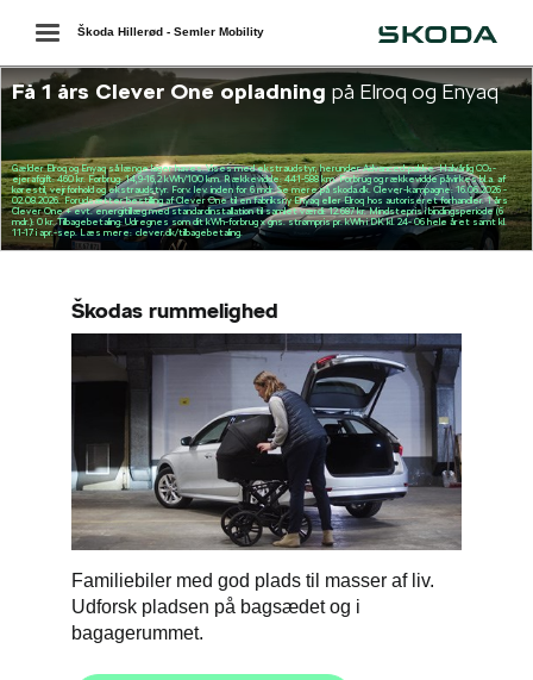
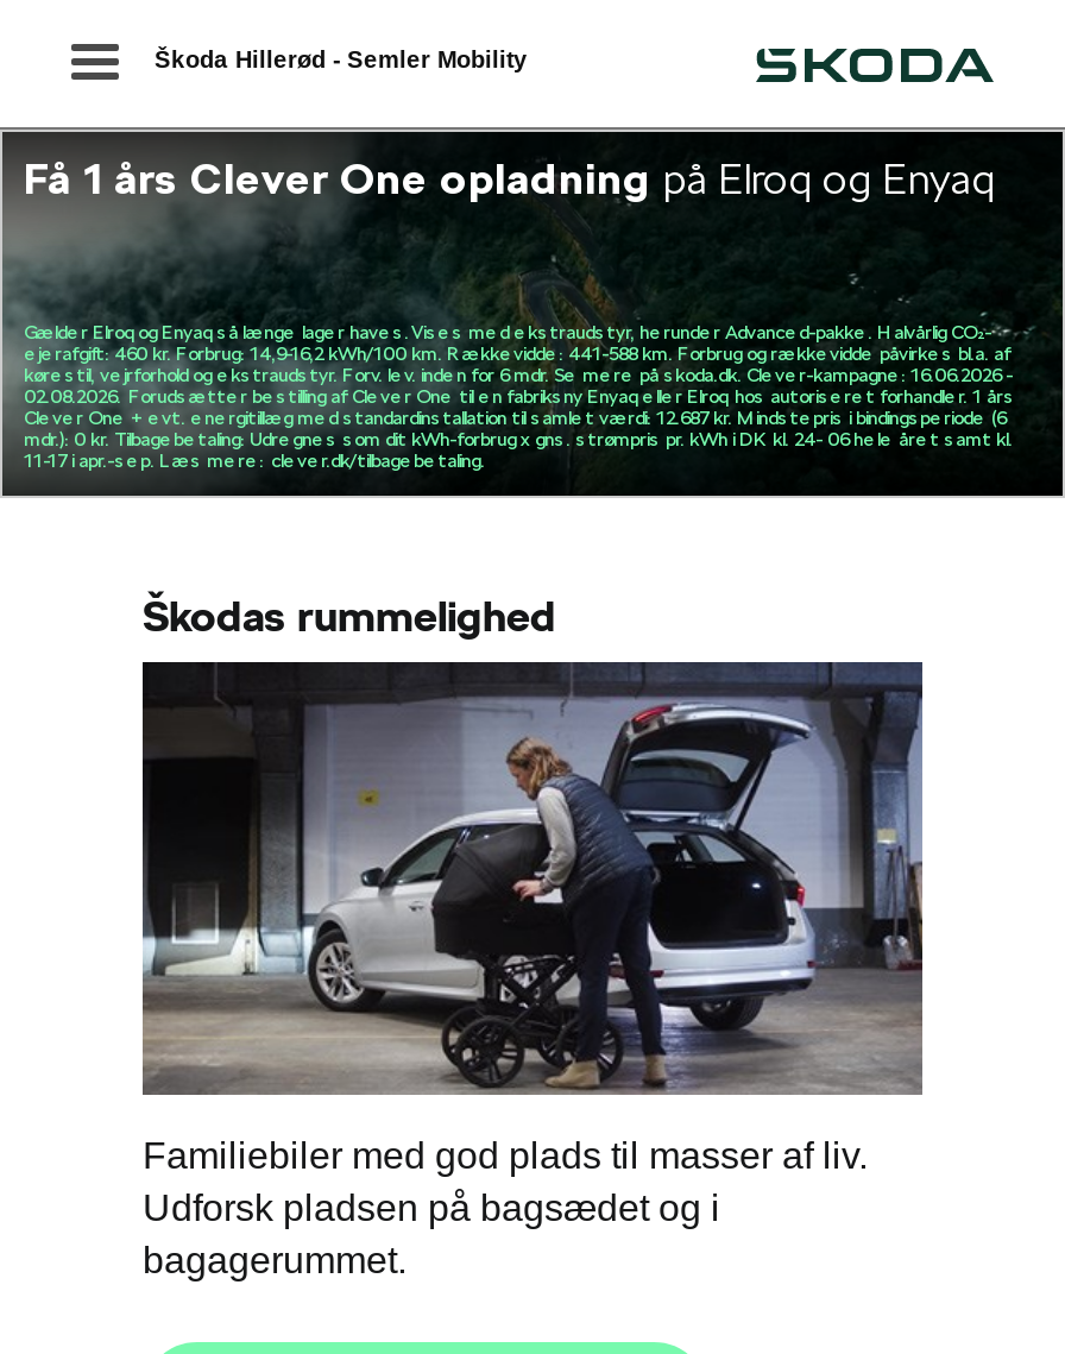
[4,70,529,249] [image] -> [7,134,1058,491] [image]

